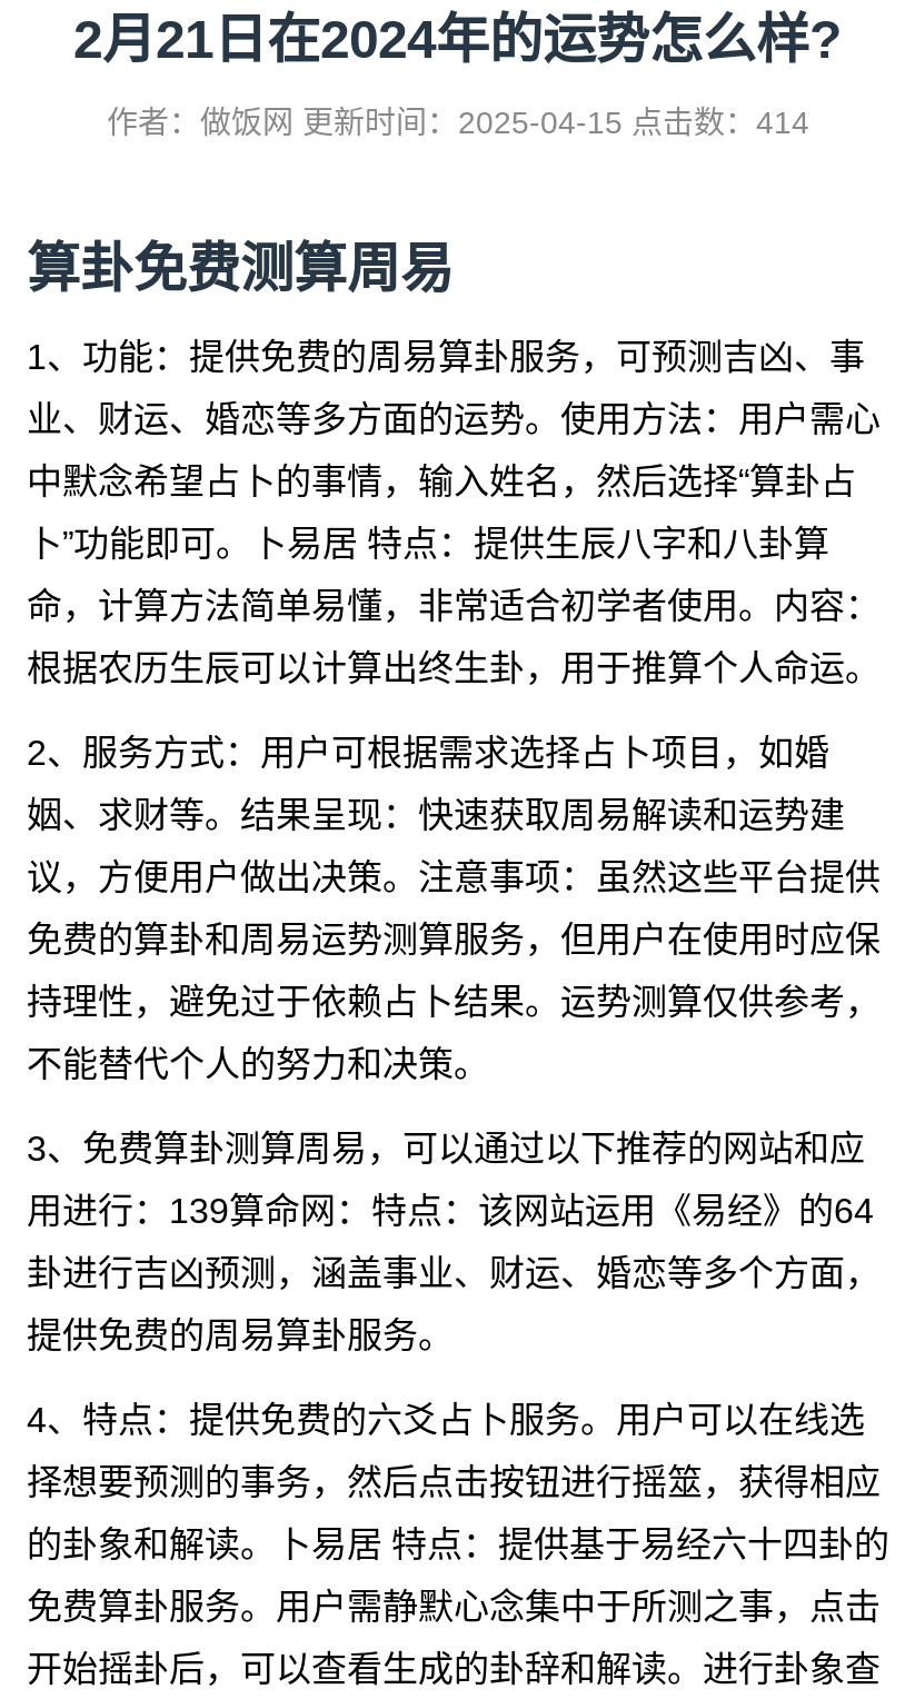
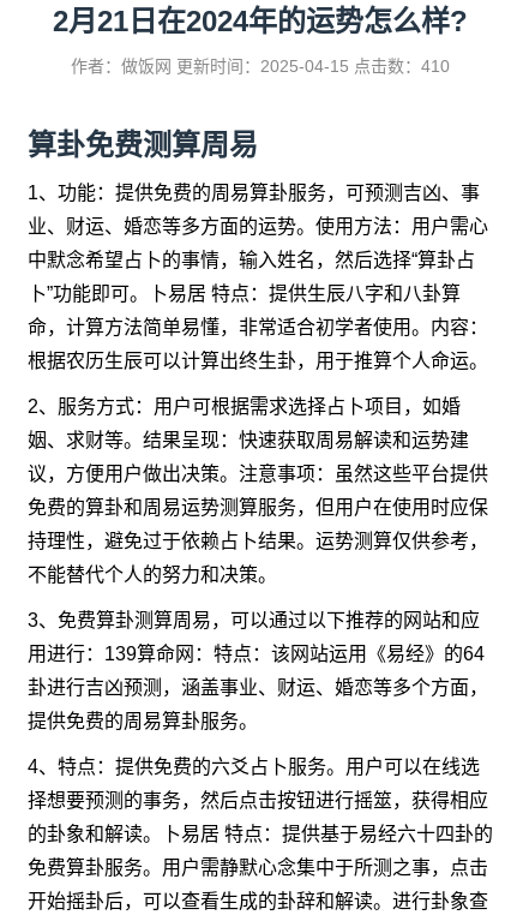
[107,105,809,140] 作者：做饭网更新时间：2025-04-15 点击数：414 -> [71,56,450,76] 作者：做饭网更新时间：2025-04-15 点击数：410

